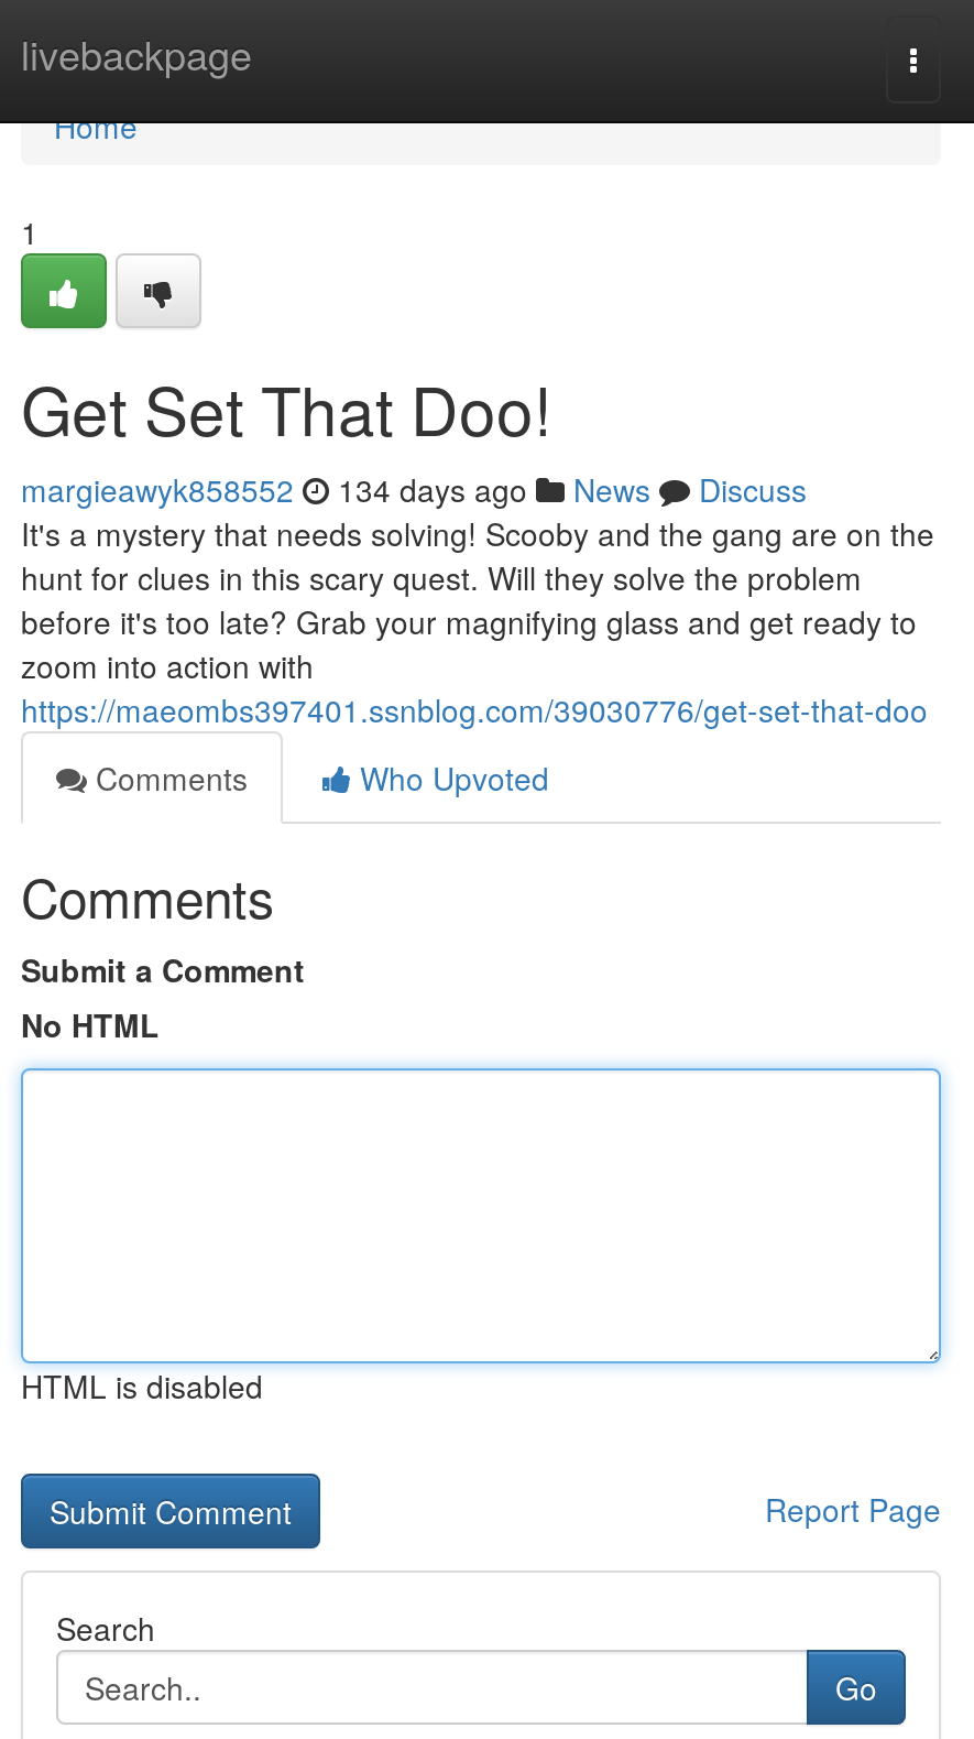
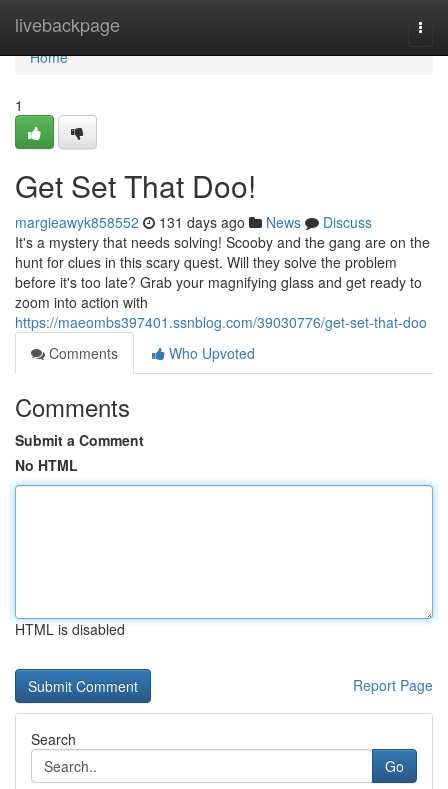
[21,467,807,511] margieawyk858552 134 days ago News Discuss -> [15,212,372,232] margieawyk858552 131 days ago News Discuss

